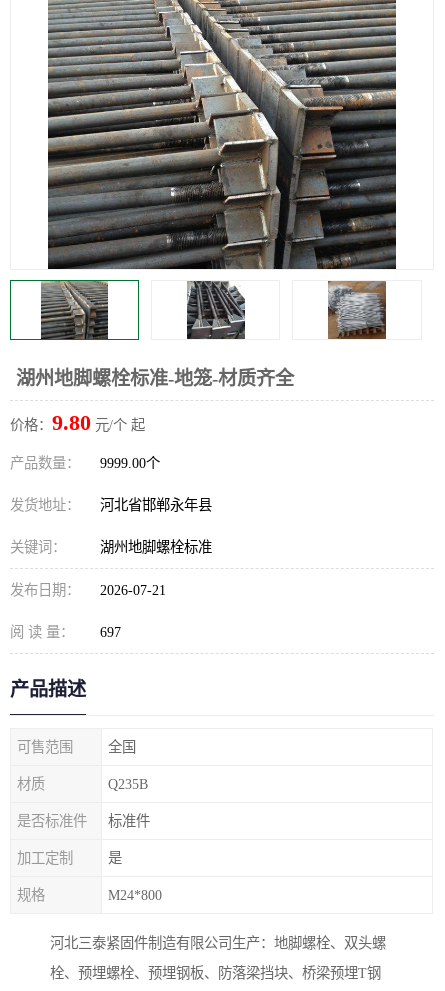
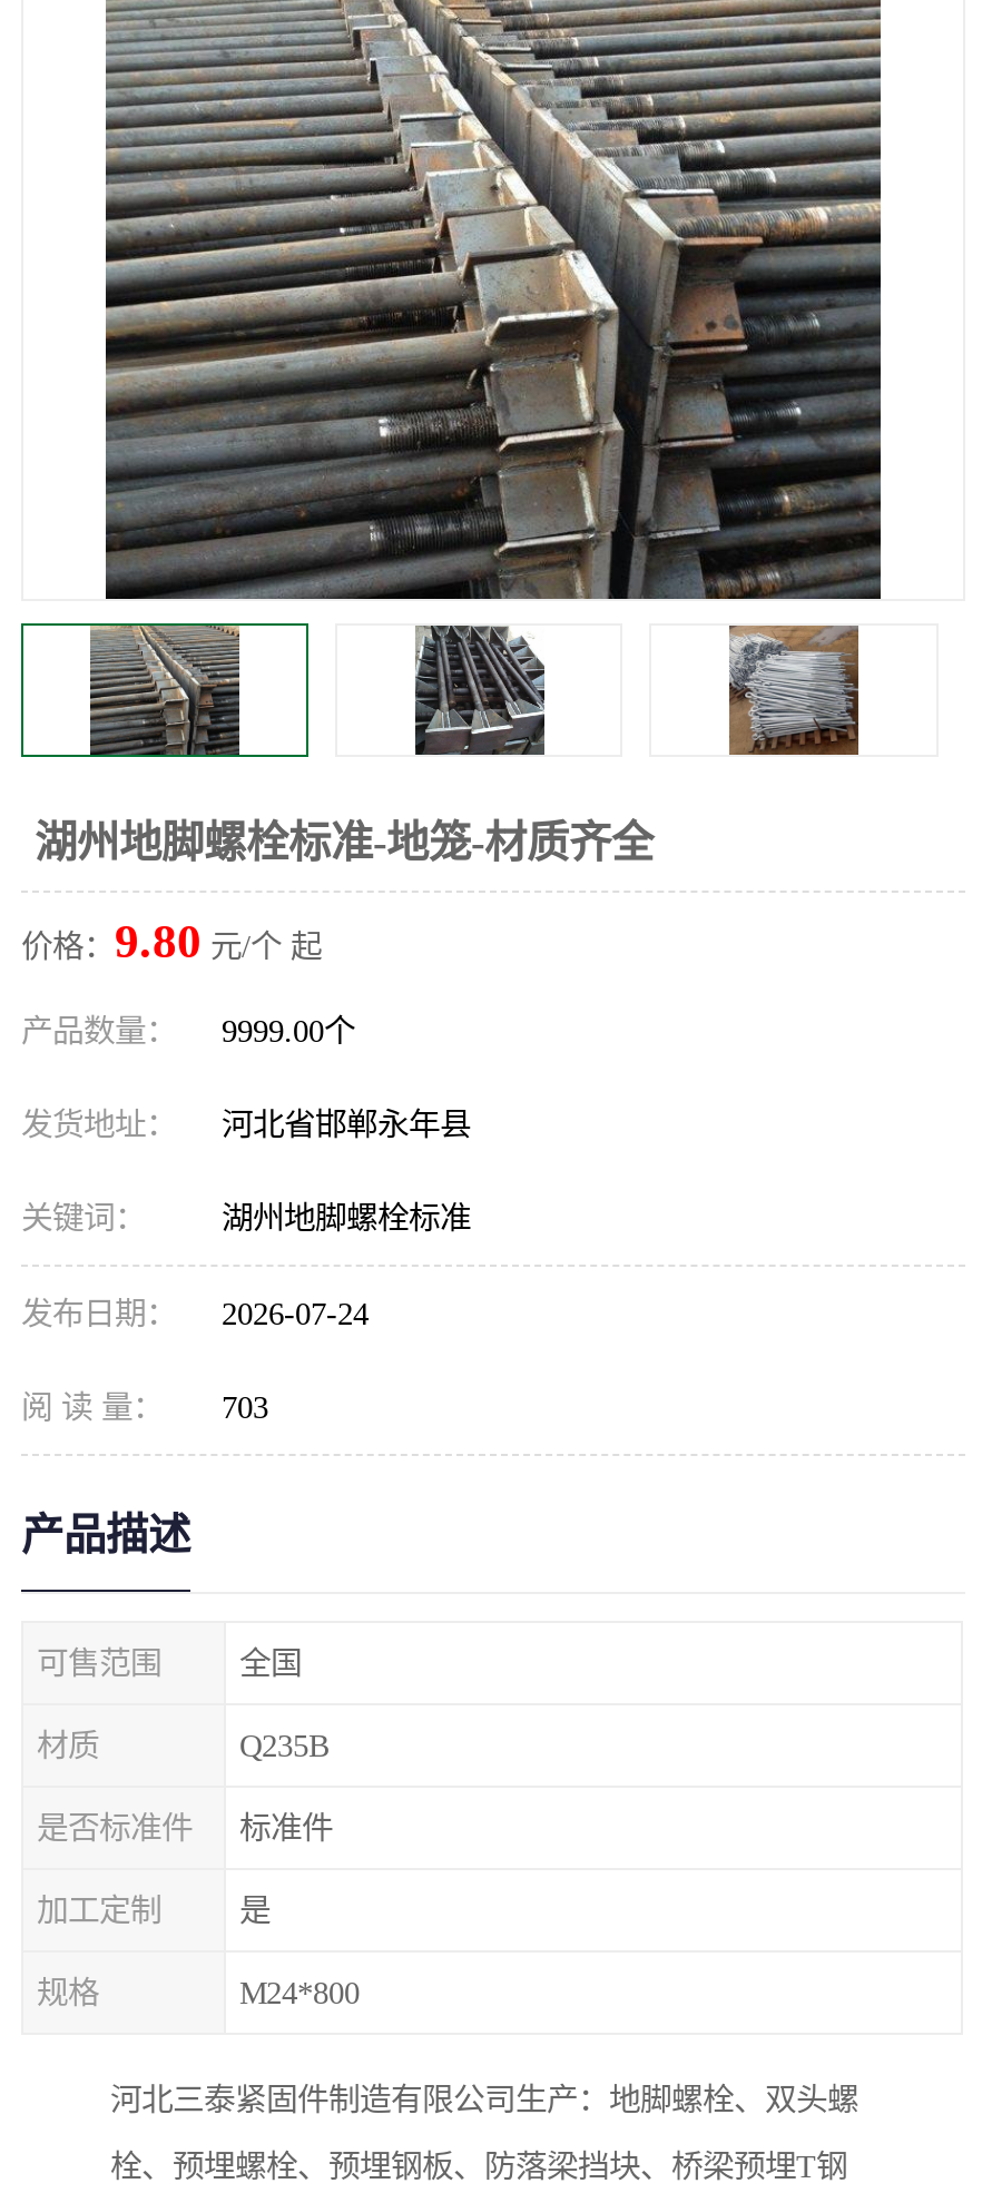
[10,582,166,598] 发布日期： 2026-07-21 -> [21,1296,369,1331] 发布日期： 2026-07-24
[10,624,121,640] 阅 读 量： 697 -> [21,1389,268,1425] 阅 读 量： 703

